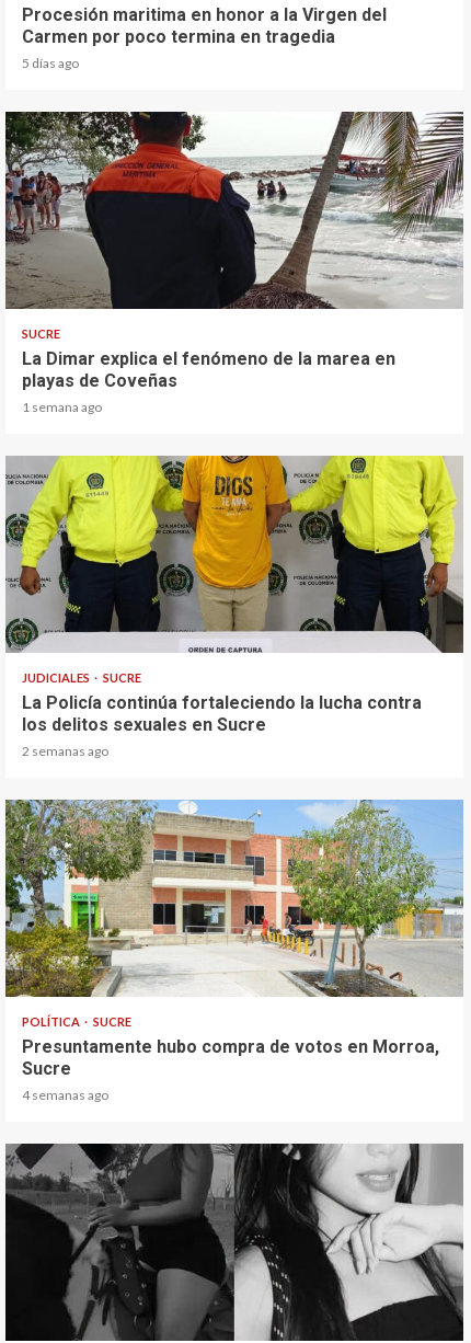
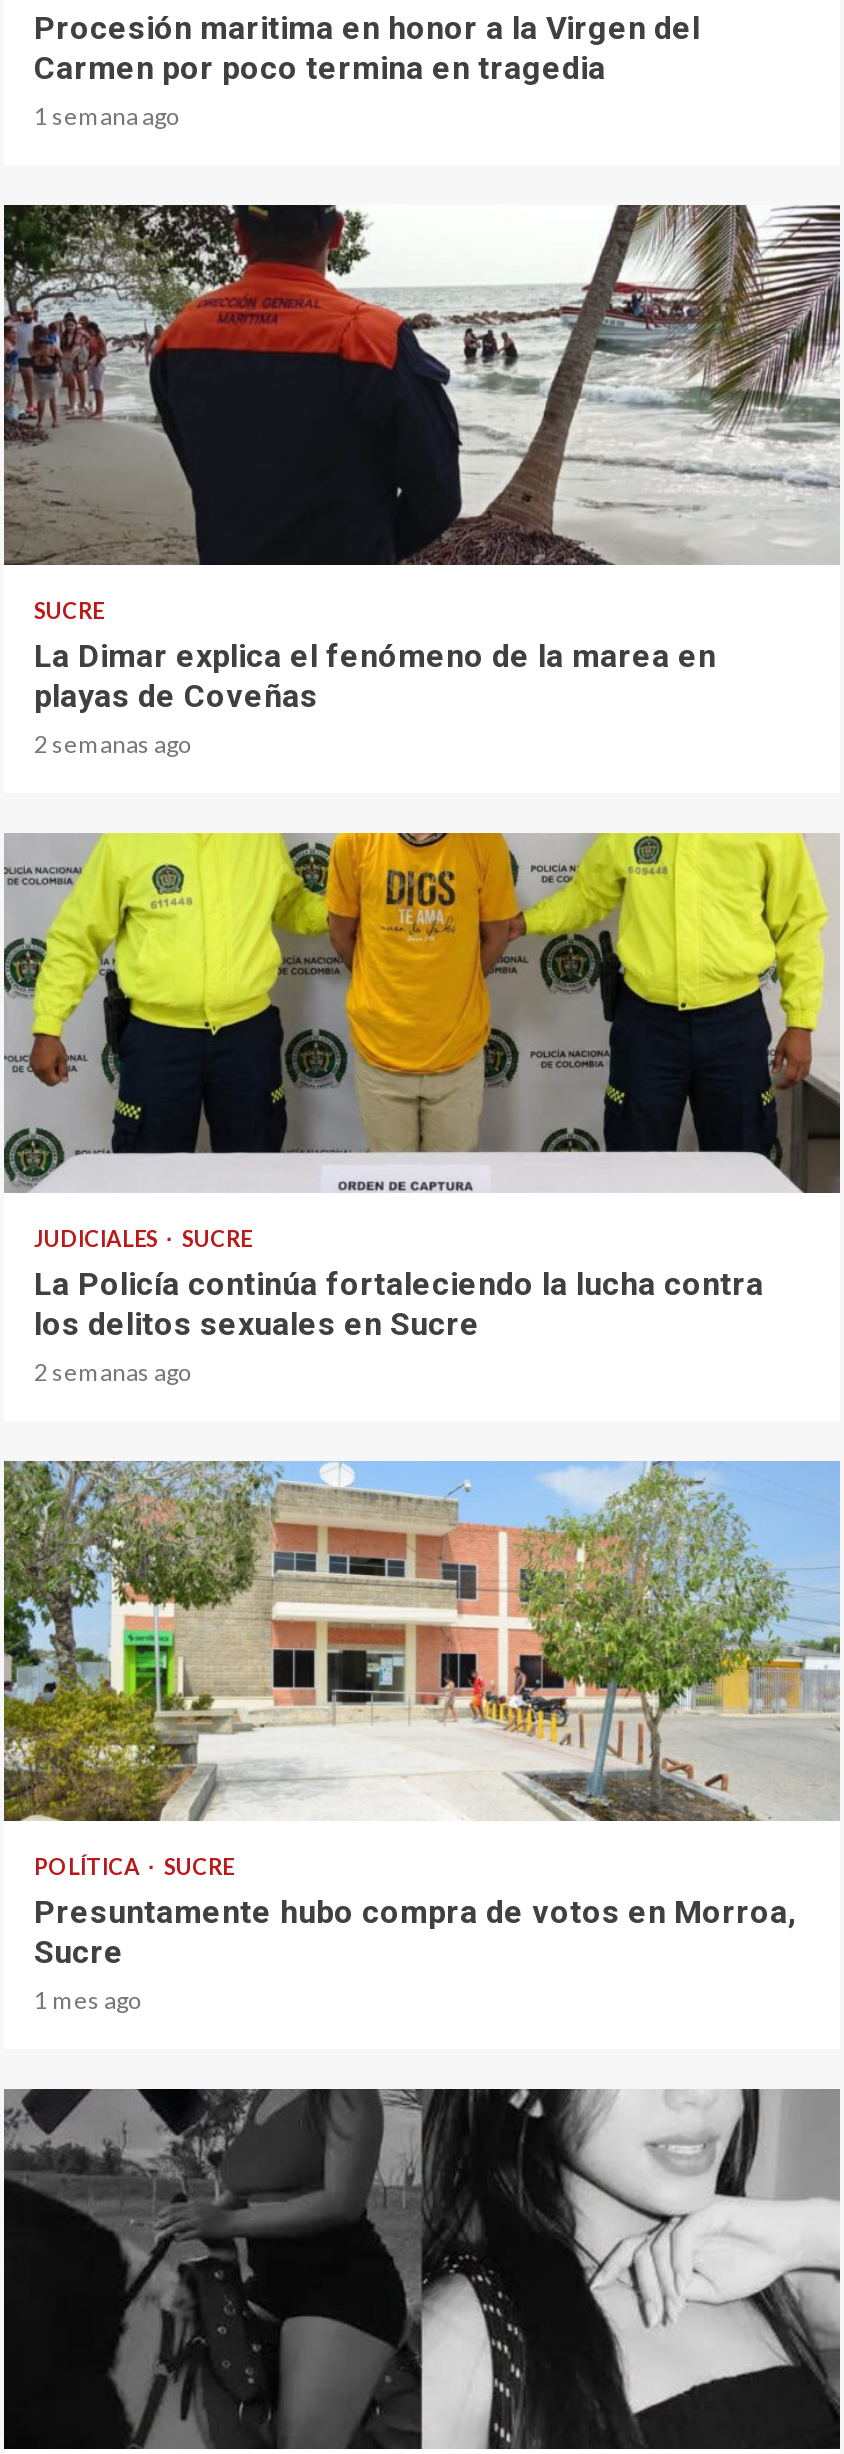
[22,55,79,72] 5 días ago -> [34,101,180,131] 1 semana ago
[22,399,102,416] 1 semana ago -> [34,729,192,759] 2 semanas ago
[22,1087,108,1104] 4 semanas ago -> [34,1985,142,2015] 1 mes ago

